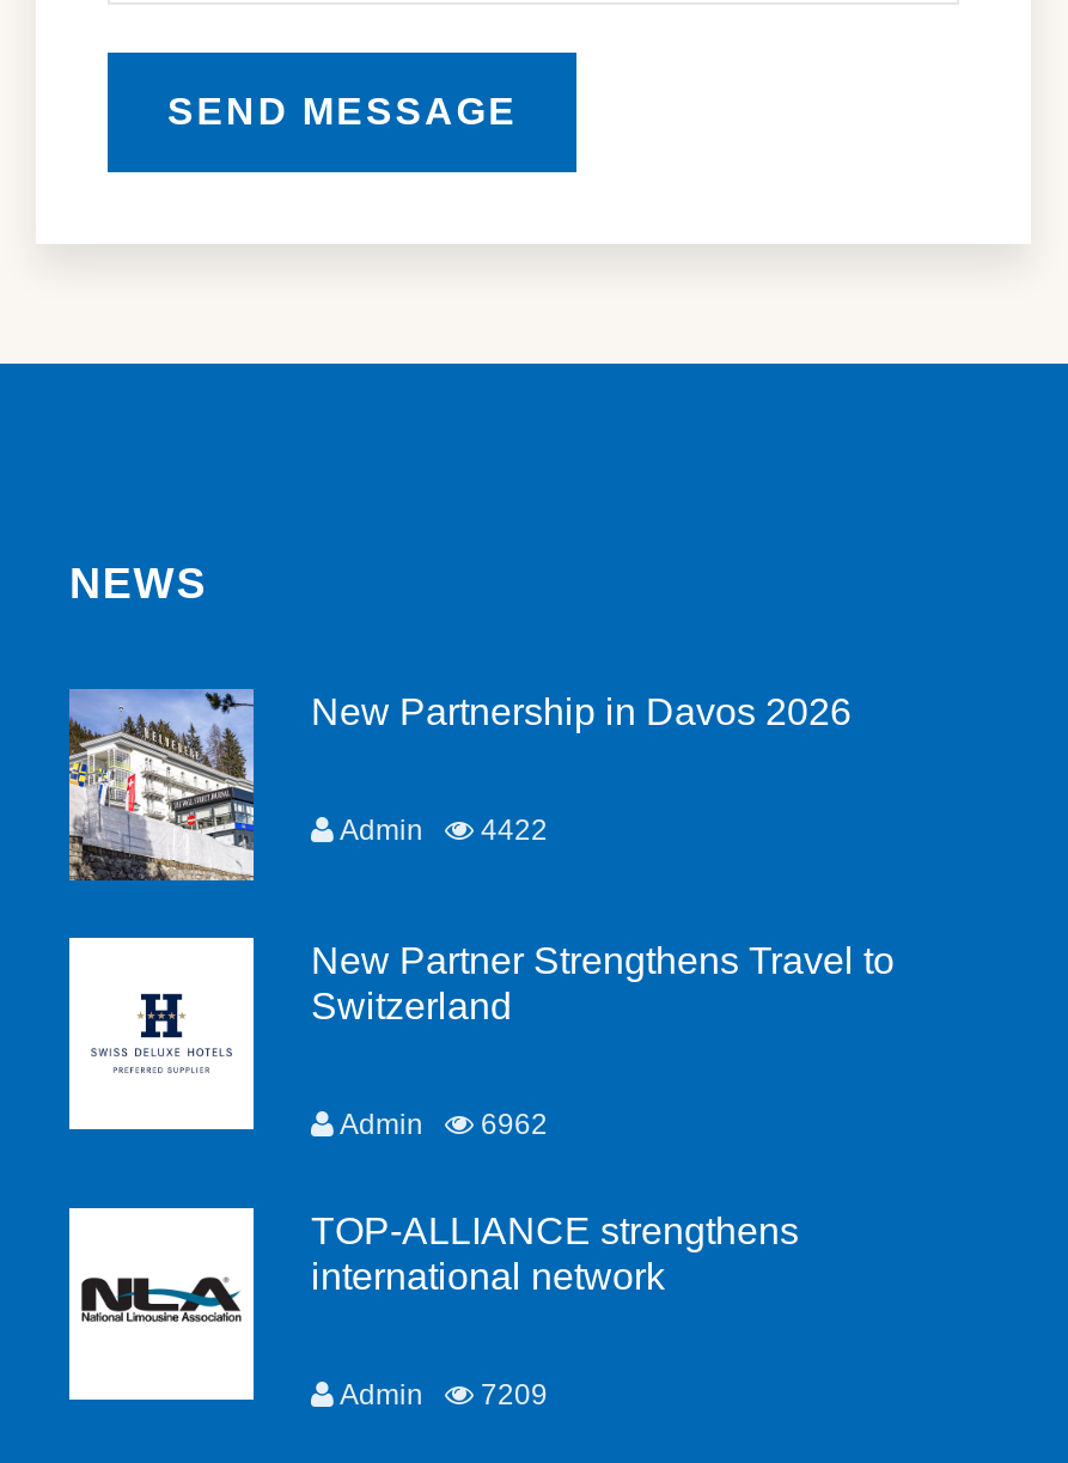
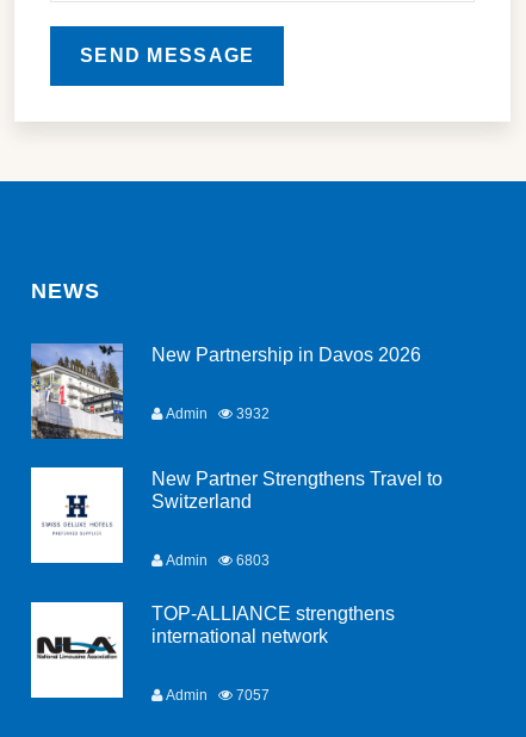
[332,814,548,847] Admin 4422 -> [162,406,270,422] Admin 3932
[332,1108,548,1142] Admin 6962 -> [162,552,270,569] Admin 6803
[332,1379,548,1412] Admin 7209 -> [162,687,270,704] Admin 7057

